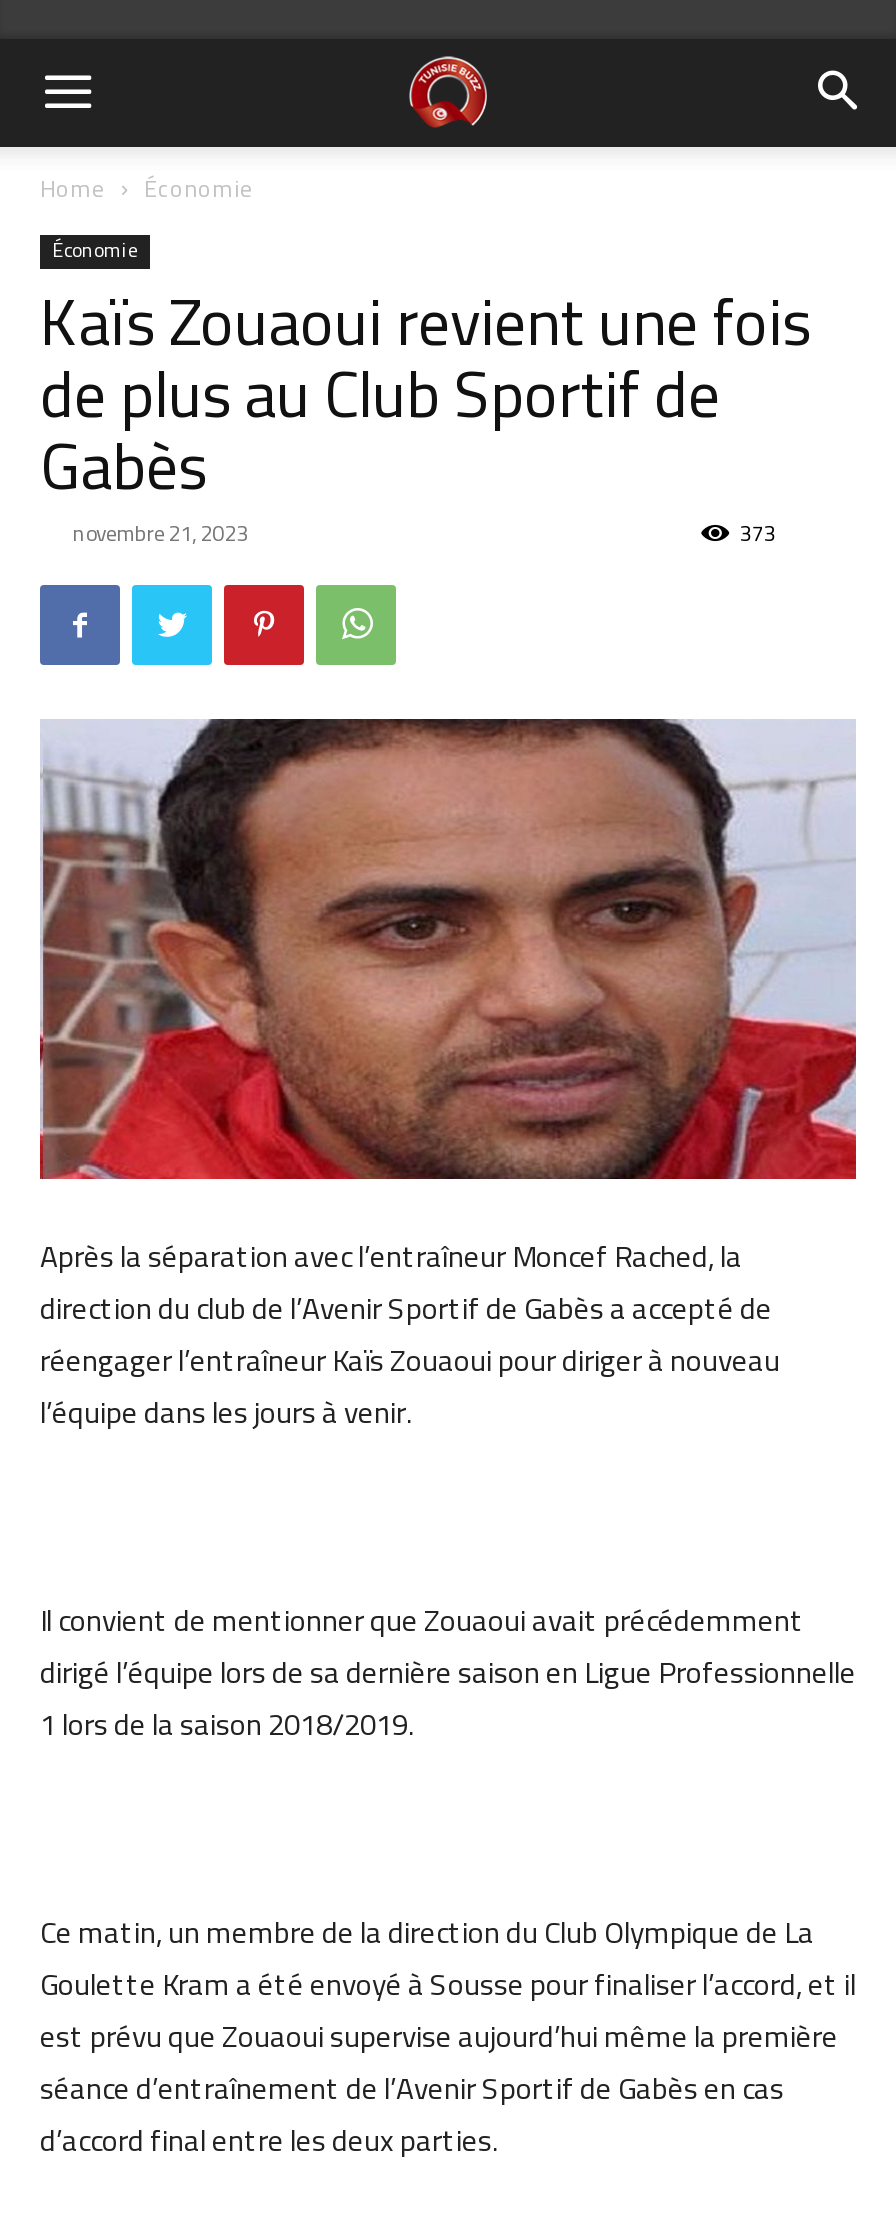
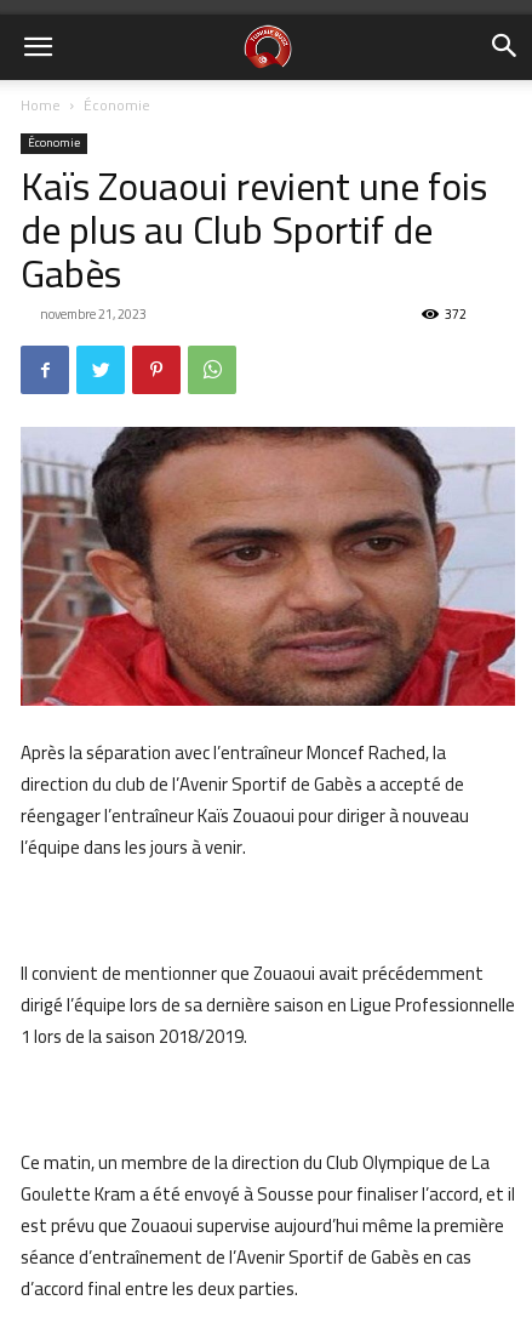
[739,513,775,553] 373 -> [444,302,466,326] 372

